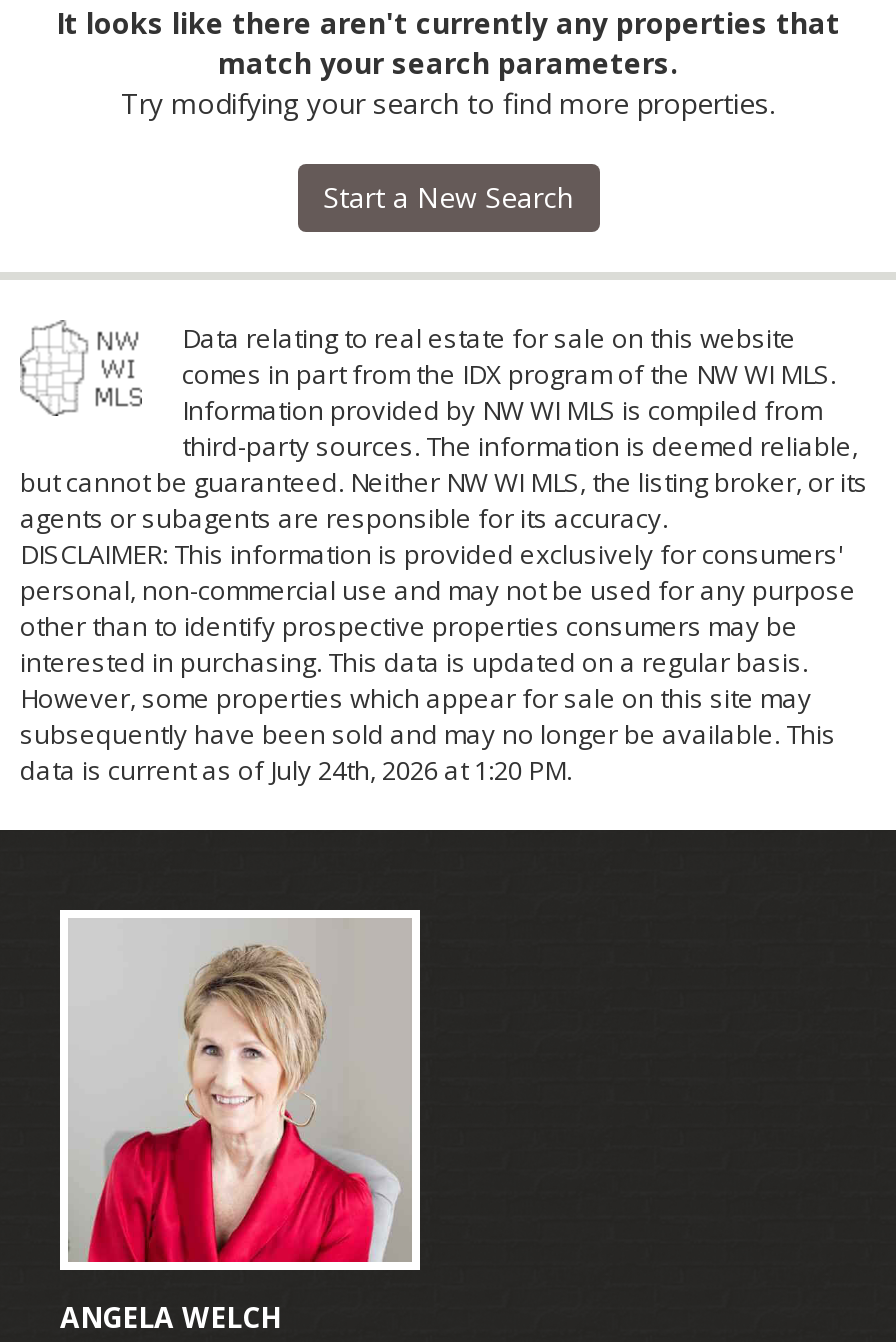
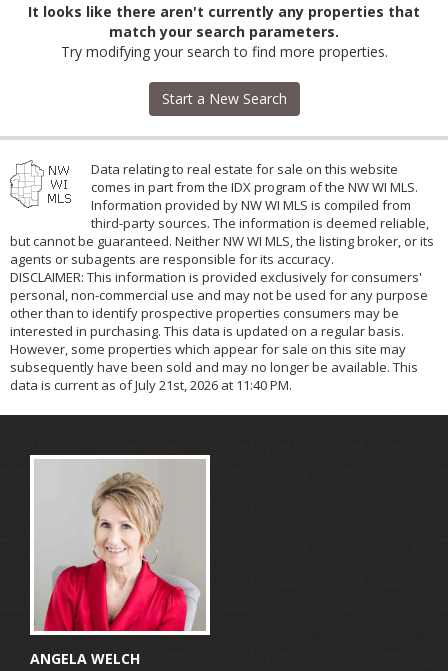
[20,753,572,789] data is current as of July 24th, 2026 at 1:20 PM. -> [10,376,292,394] data is current as of July 21st, 2026 at 11:40 PM.

